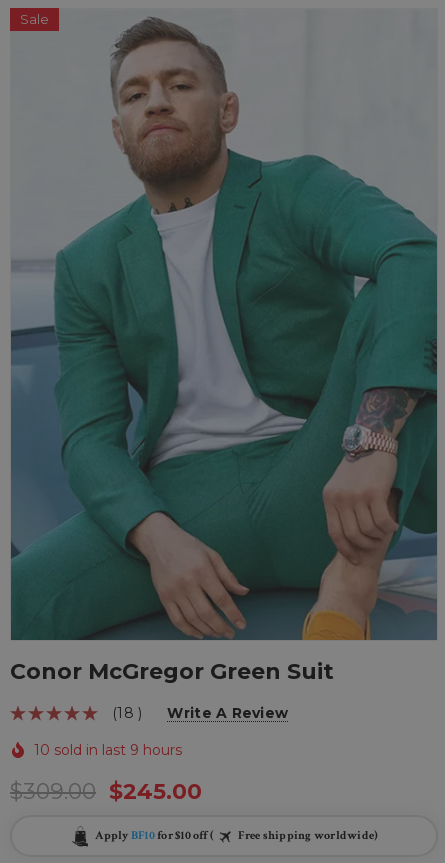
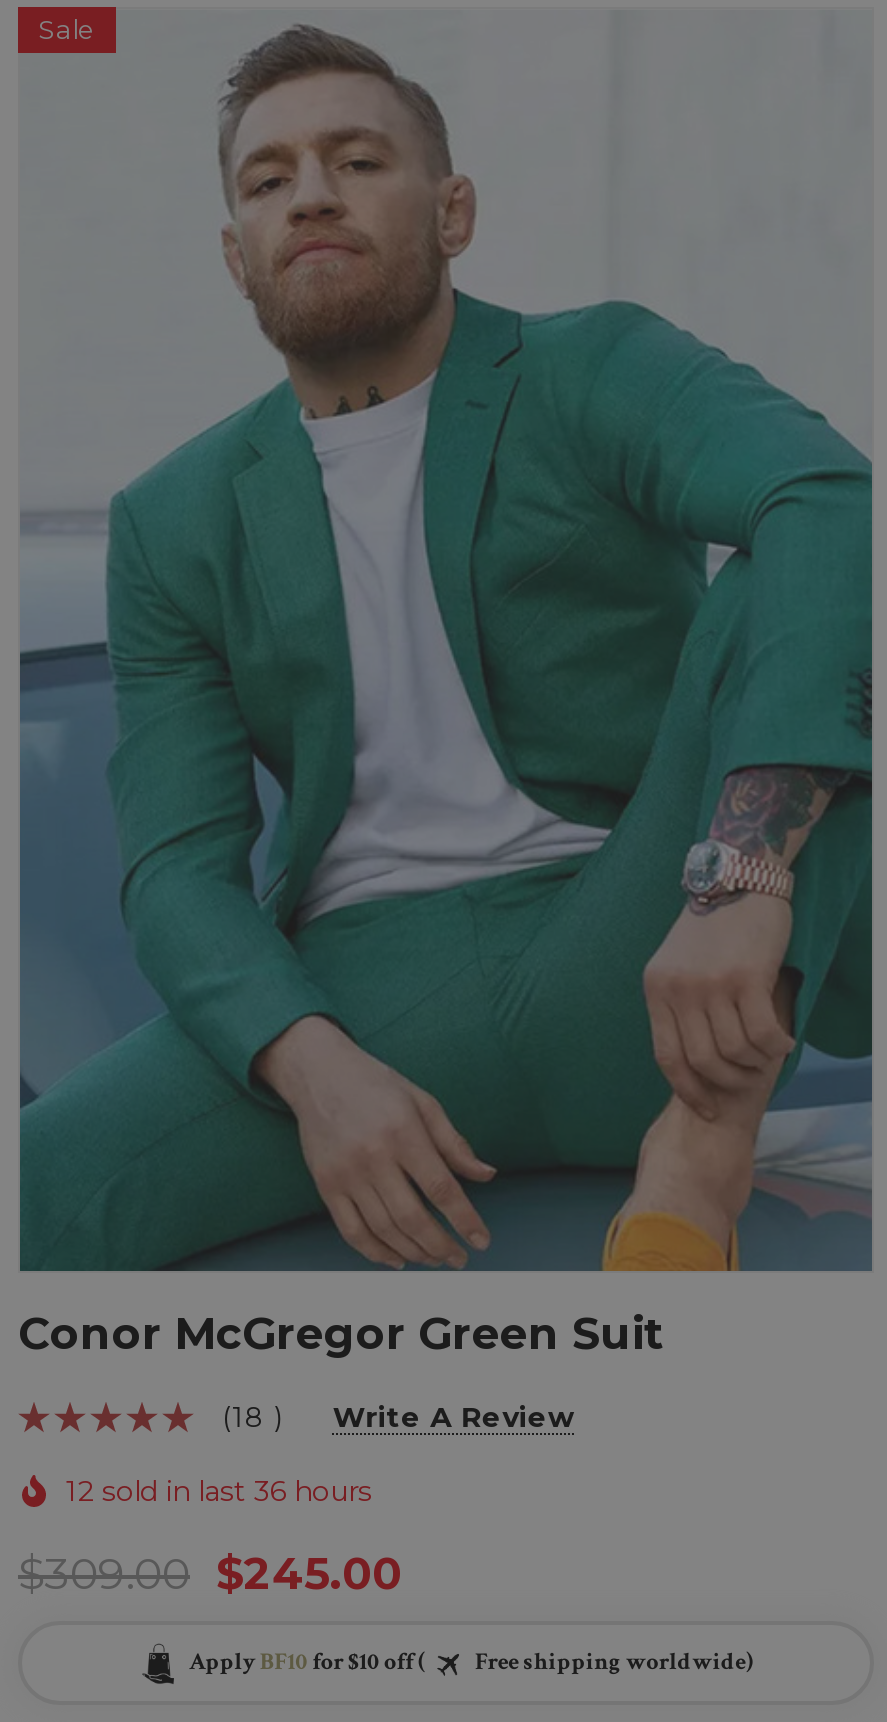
[34,741,182,759] 10 sold in last 9 hours -> [66,1474,372,1510] 12 sold in last 36 hours

